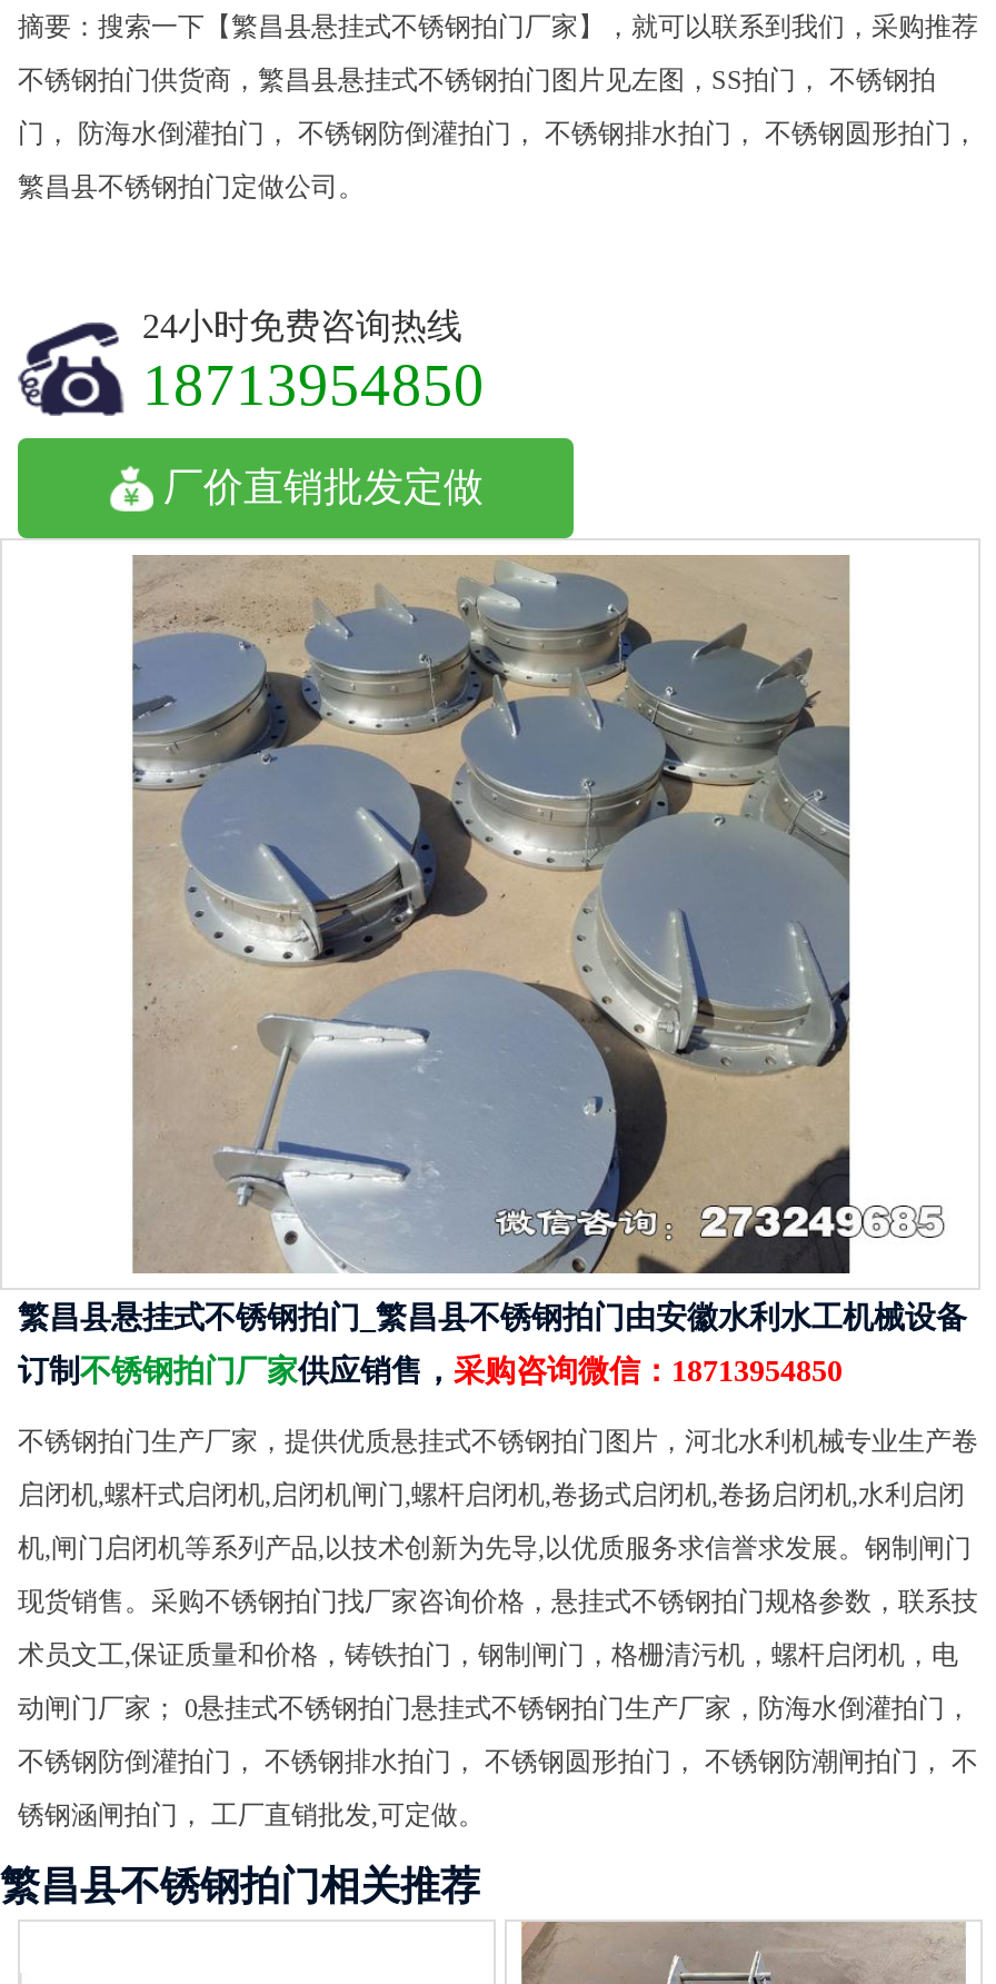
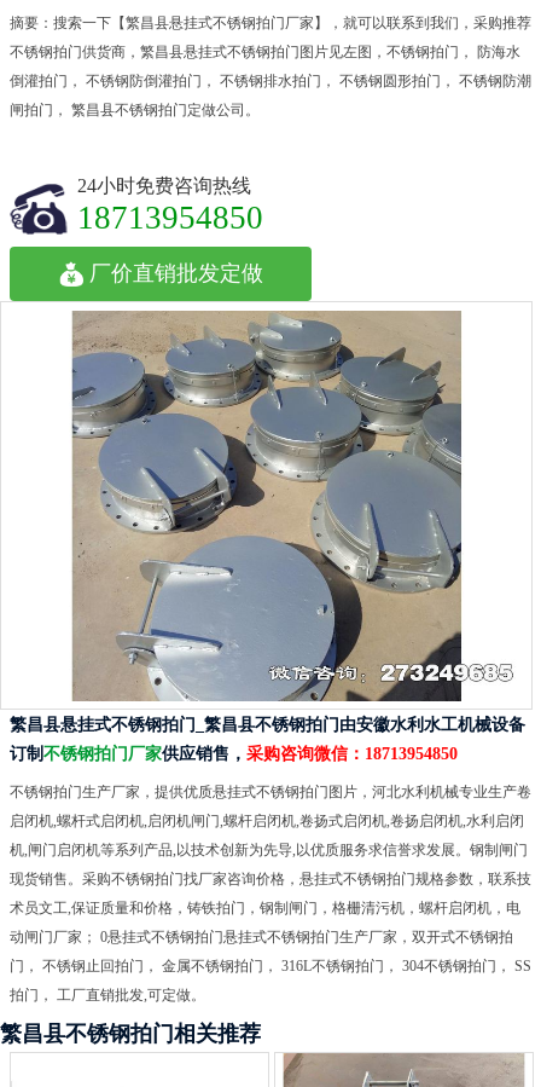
[18,65,936,96] 不锈钢拍门供货商，繁昌县悬挂式不锈钢拍门图片见左图，SS拍门， 不锈钢拍 -> [10,44,520,60] 不锈钢拍门供货商，繁昌县悬挂式不锈钢拍门图片见左图，不锈钢拍门， 防海水
[18,118,978,149] 门， 防海水倒灌拍门， 不锈钢防倒灌拍门， 不锈钢排水拍门， 不锈钢圆形拍门， -> [10,73,531,89] 倒灌拍门， 不锈钢防倒灌拍门， 不锈钢排水拍门， 不锈钢圆形拍门， 不锈钢防潮
[18,171,365,202] 繁昌县不锈钢拍门定做公司。 -> [10,102,260,118] 闸拍门， 繁昌县不锈钢拍门定做公司。
[18,1693,972,1724] 动闸门厂家； 0悬挂式不锈钢拍门悬挂式不锈钢拍门生产厂家，防海水倒灌拍门， -> [10,929,513,946] 动闸门厂家； 0悬挂式不锈钢拍门悬挂式不锈钢拍门生产厂家，双开式不锈钢拍
[18,1746,978,1777] 不锈钢防倒灌拍门， 不锈钢排水拍门， 不锈钢圆形拍门， 不锈钢防潮闸拍门， 不 -> [10,958,531,975] 门， 不锈钢止回拍门， 金属不锈钢拍门， 316L不锈钢拍门， 304不锈钢拍门， SS
[18,1799,485,1831] 锈钢涵闸拍门， 工厂直销批发,可定做。 -> [10,987,205,1004] 拍门， 工厂直销批发,可定做。

